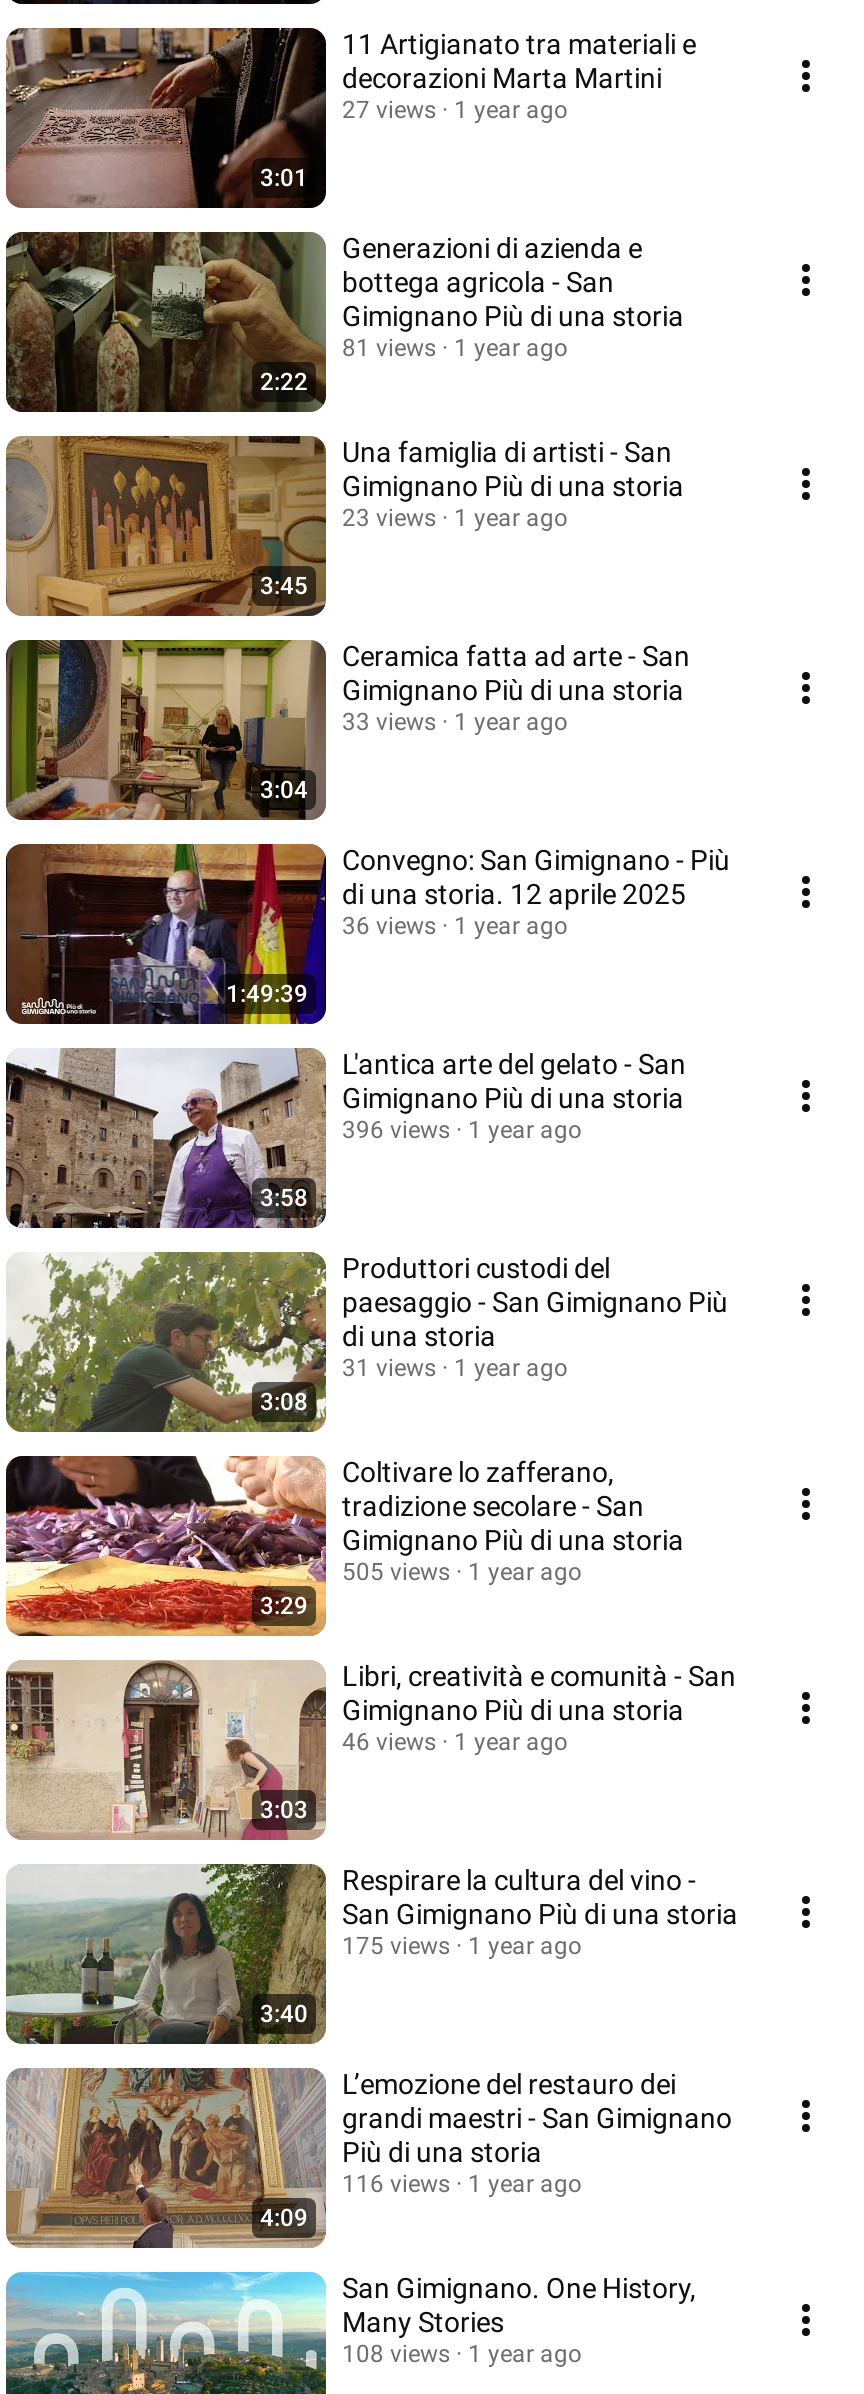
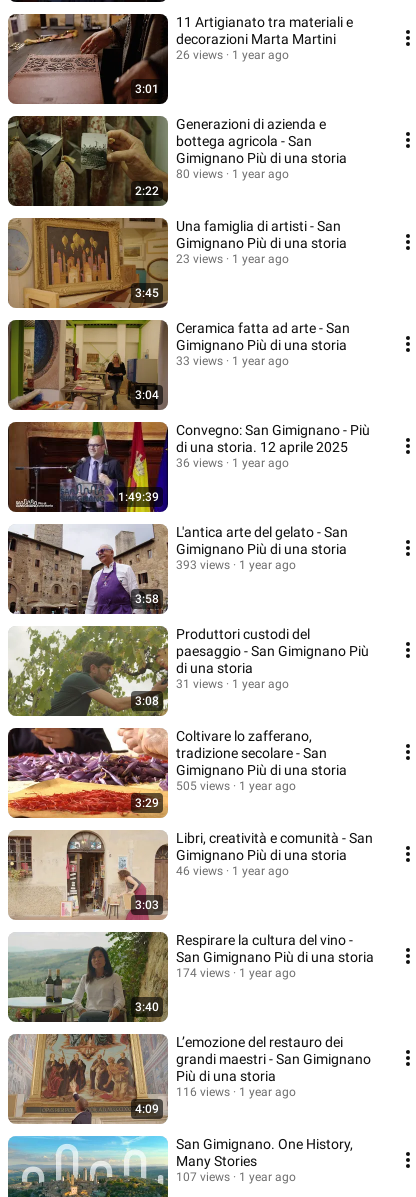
[342,96,568,124] 27 views 1 year ago -> [176,48,289,62] 26 views 1 year ago
[342,334,568,362] 81 views 1 year ago -> [176,167,289,181] 80 views 1 year ago
[342,1116,582,1144] 396 views 1 year ago -> [176,558,296,572] 393 views 1 year ago
[342,1932,582,1960] 175 views 1 year ago -> [176,966,296,980] 174 views 1 year ago
[342,2340,582,2368] 108 views 1 year ago -> [176,1170,296,1184] 107 views 1 year ago

